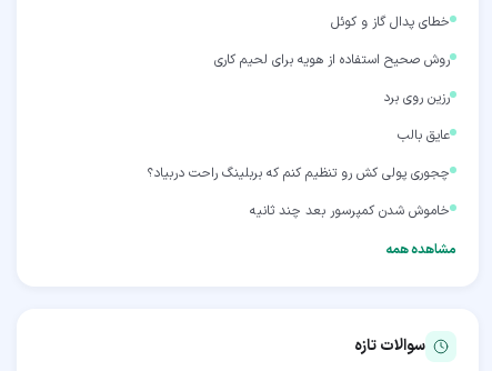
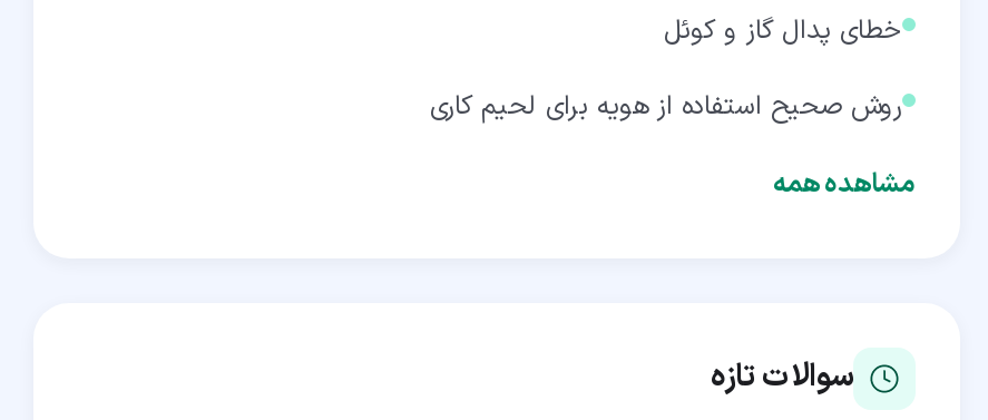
[147,88,450,221] رزین روی برد | عایق بالب | چجوری پولی کش رو تنظیم کنم که بربلینگ راحت دربیاد؟ | خاموش شدن کمپرسور بعد چند ثانیه -> none

